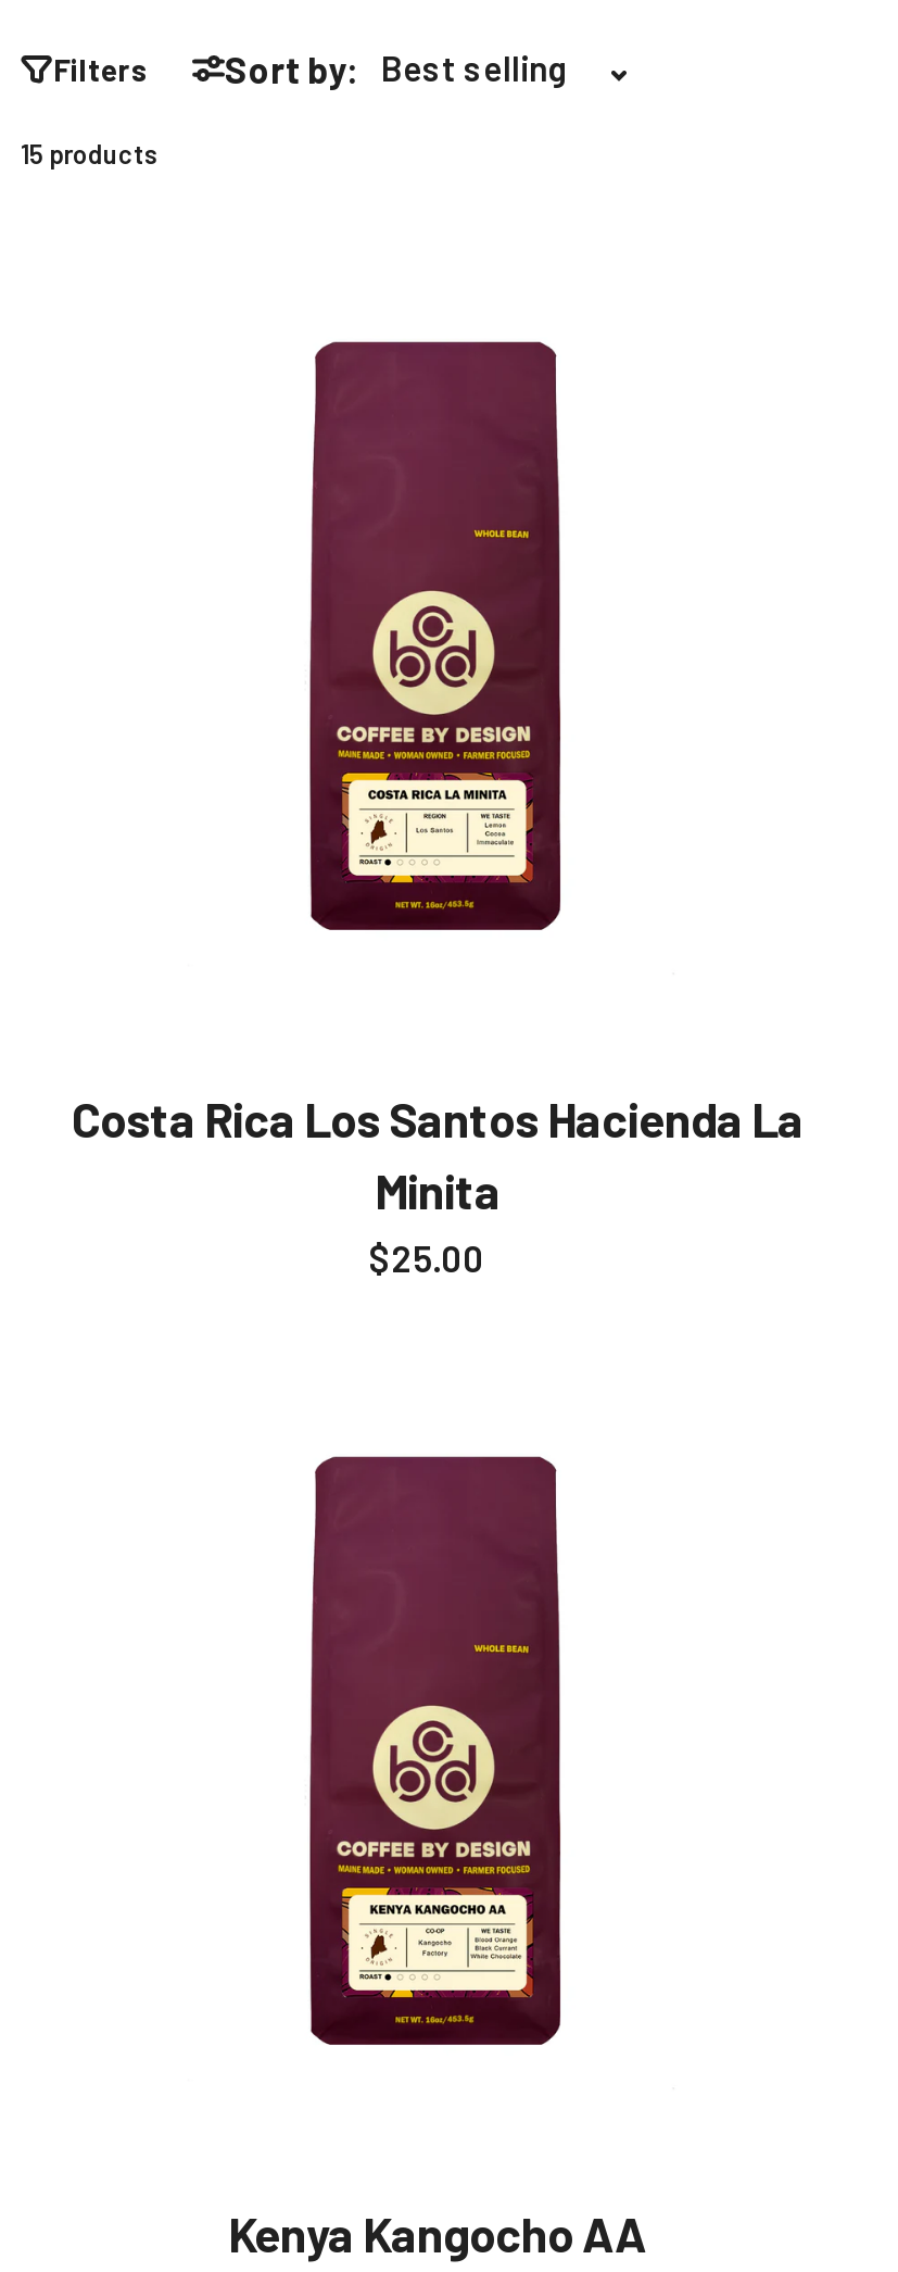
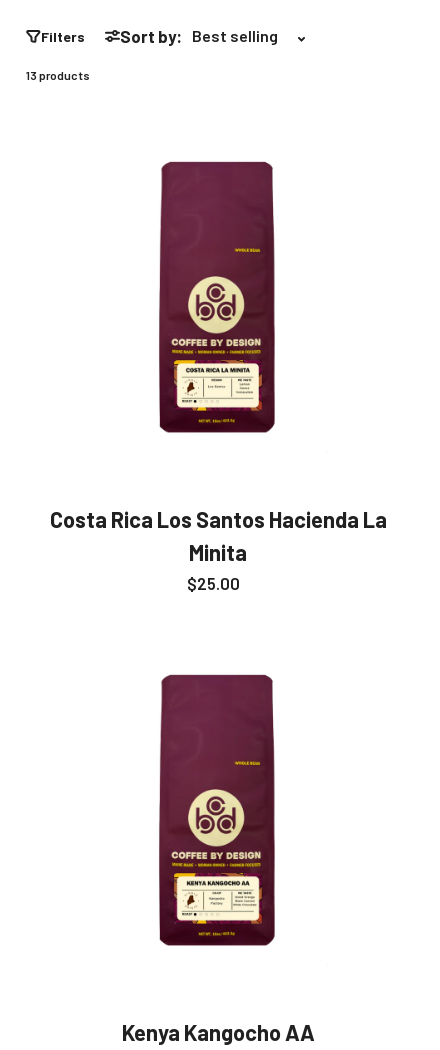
[21,138,160,168] 15 products -> [26,68,90,82] 13 products

